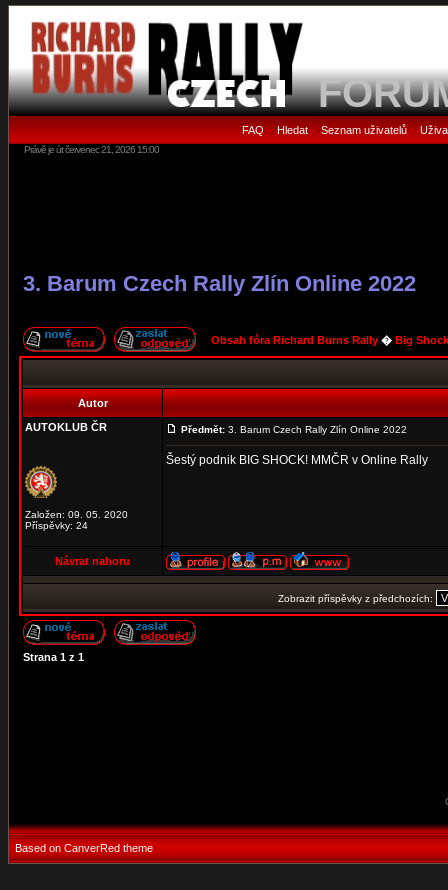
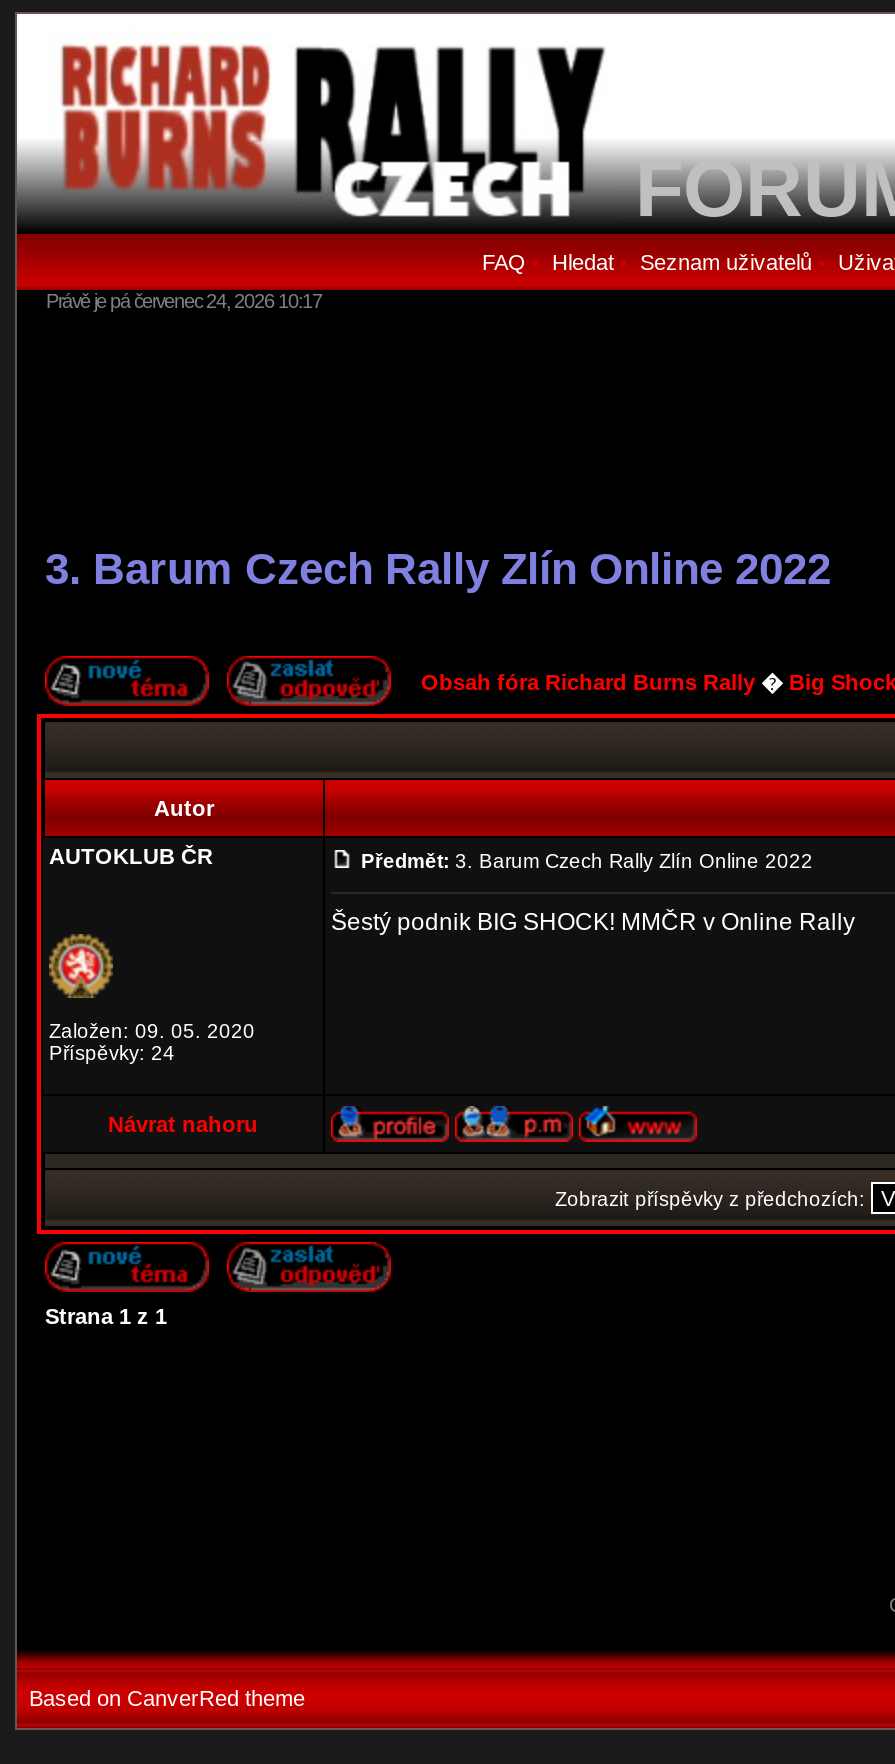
[23,144,158,155] Právě je út červenec 21, 2026 15:00 -> [46,290,322,312] Právě je pá červenec 24, 2026 10:17

